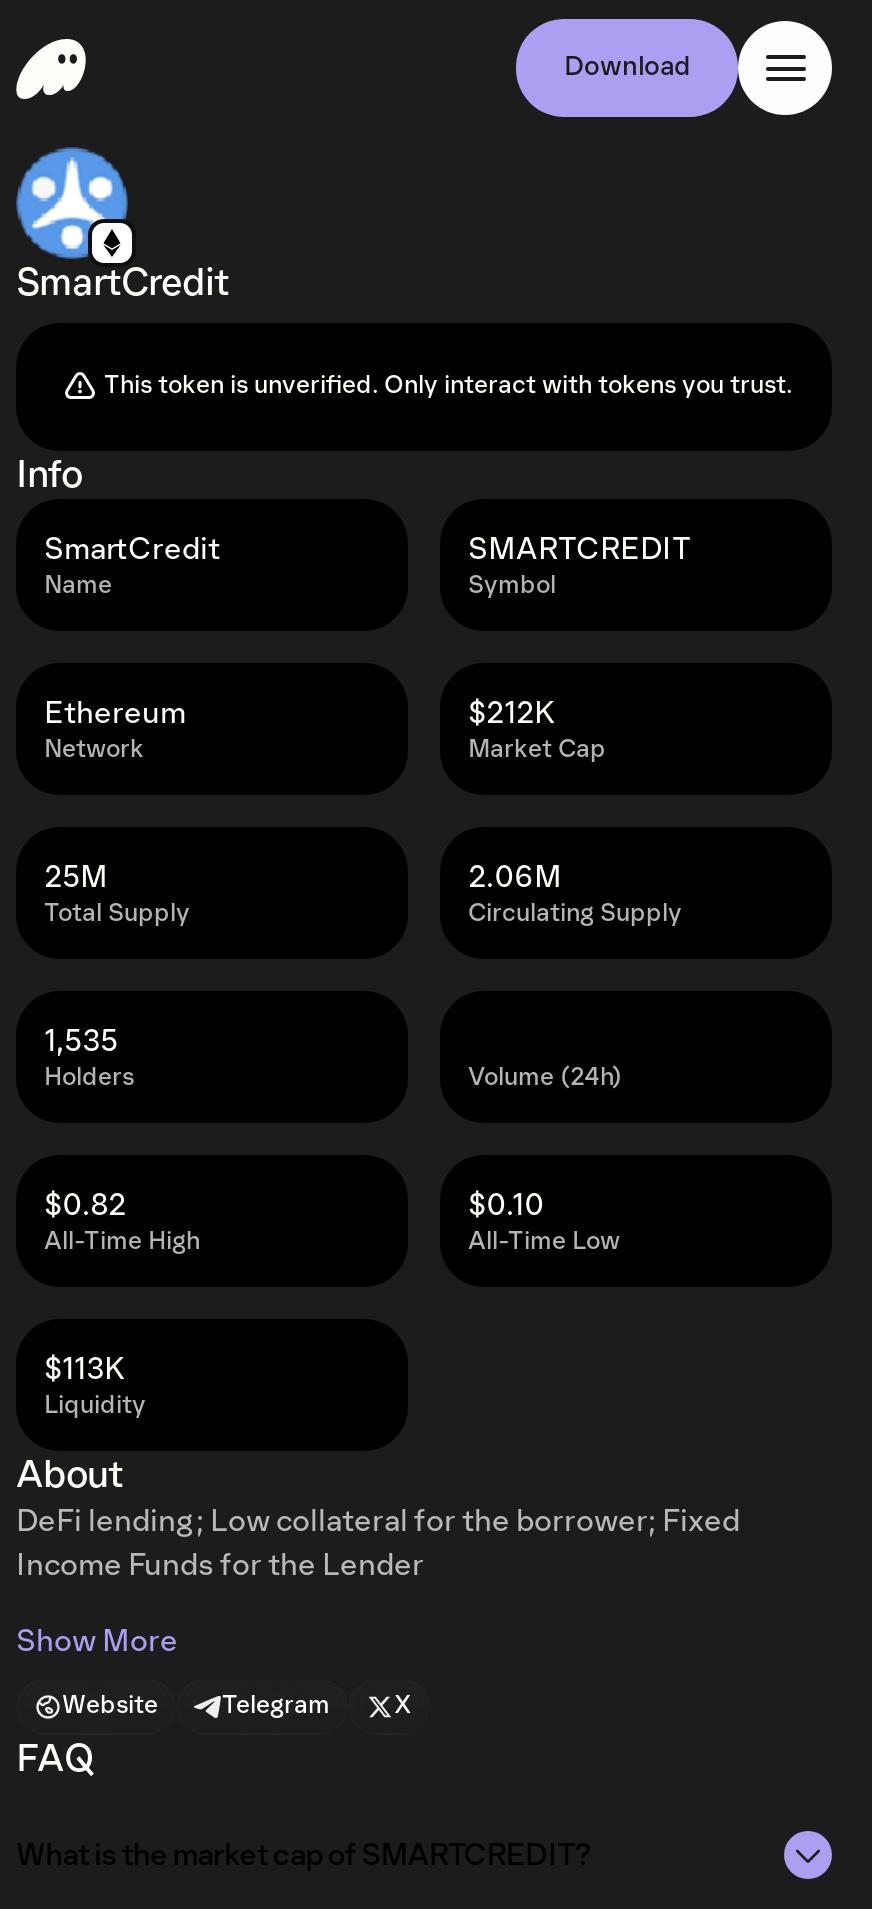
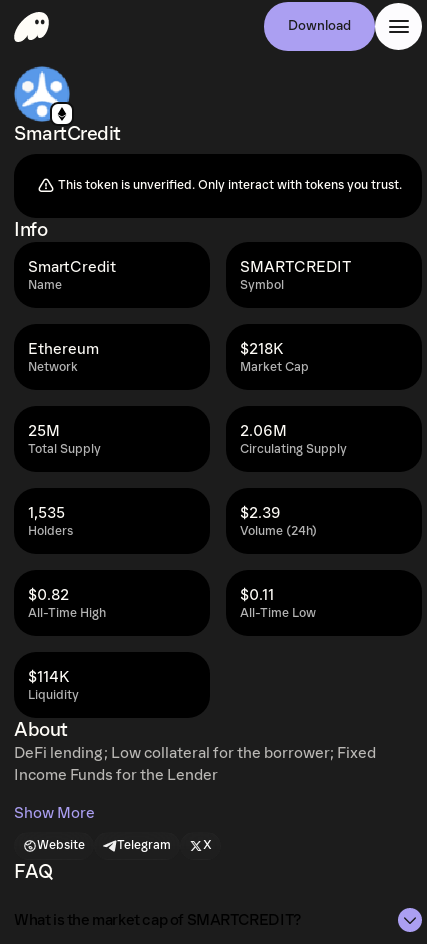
[468,695,556,731] $212K -> [240,340,284,358] $218K
none -> [240,504,281,522] $2.39
[468,1187,544,1223] $0.10 -> [240,586,274,604] $0.11
[44,1351,126,1387] $113K -> [28,668,70,686] $114K

